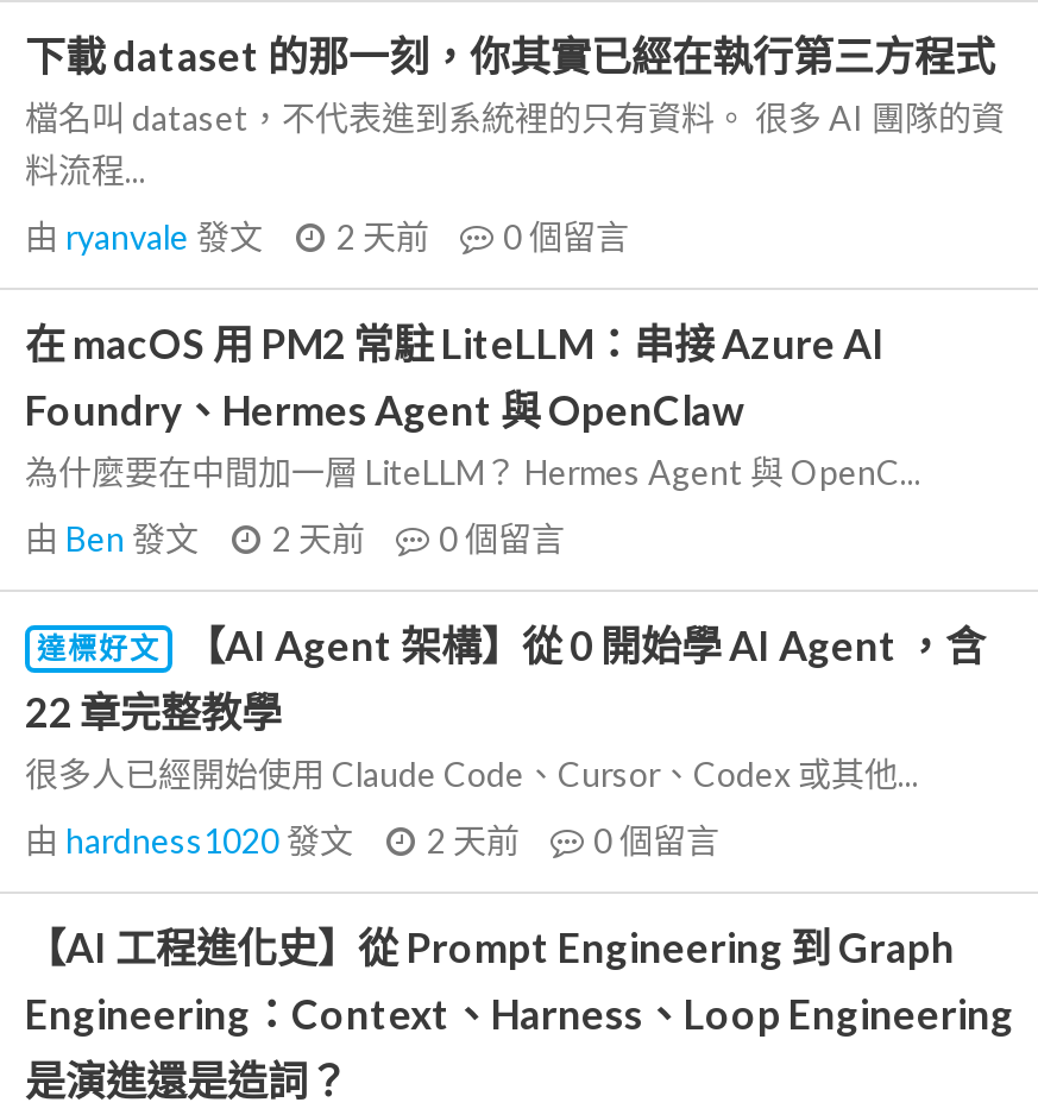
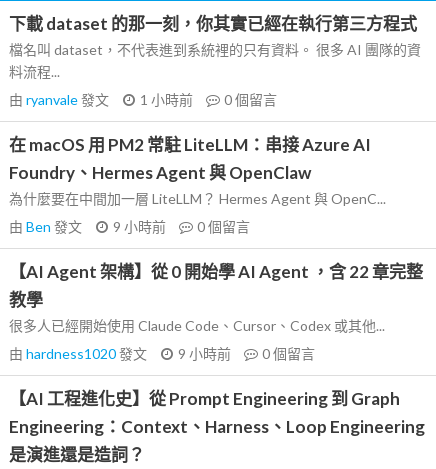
[25,216,629,257] 由ryanvale發文 2 天前 0個留言 -> [9,91,277,108] 由ryanvale發文 1 小時前 0個留言
[25,518,565,559] 由Ben發文 2 天前 0個留言 -> [9,218,250,235] 由Ben發文 9 小時前 0個留言
[25,621,986,737] 達標好文 | 【AI Agent 架構】從 0 開始學 AI Agent ，含 | 22 章完整教學 -> [9,261,423,310] 【AI Agent 架構】從 0 開始學 AI Agent ，含 22 章完整 | 教學
[25,820,719,861] 由hardness1020發文 2 天前 0個留言 -> [9,345,315,362] 由hardness1020發文 9 小時前 0個留言

